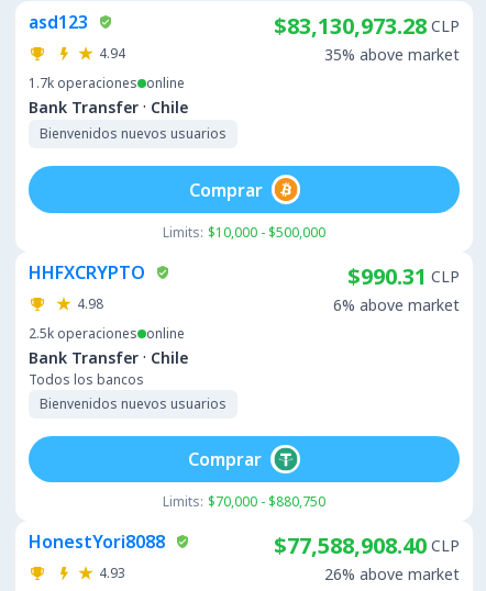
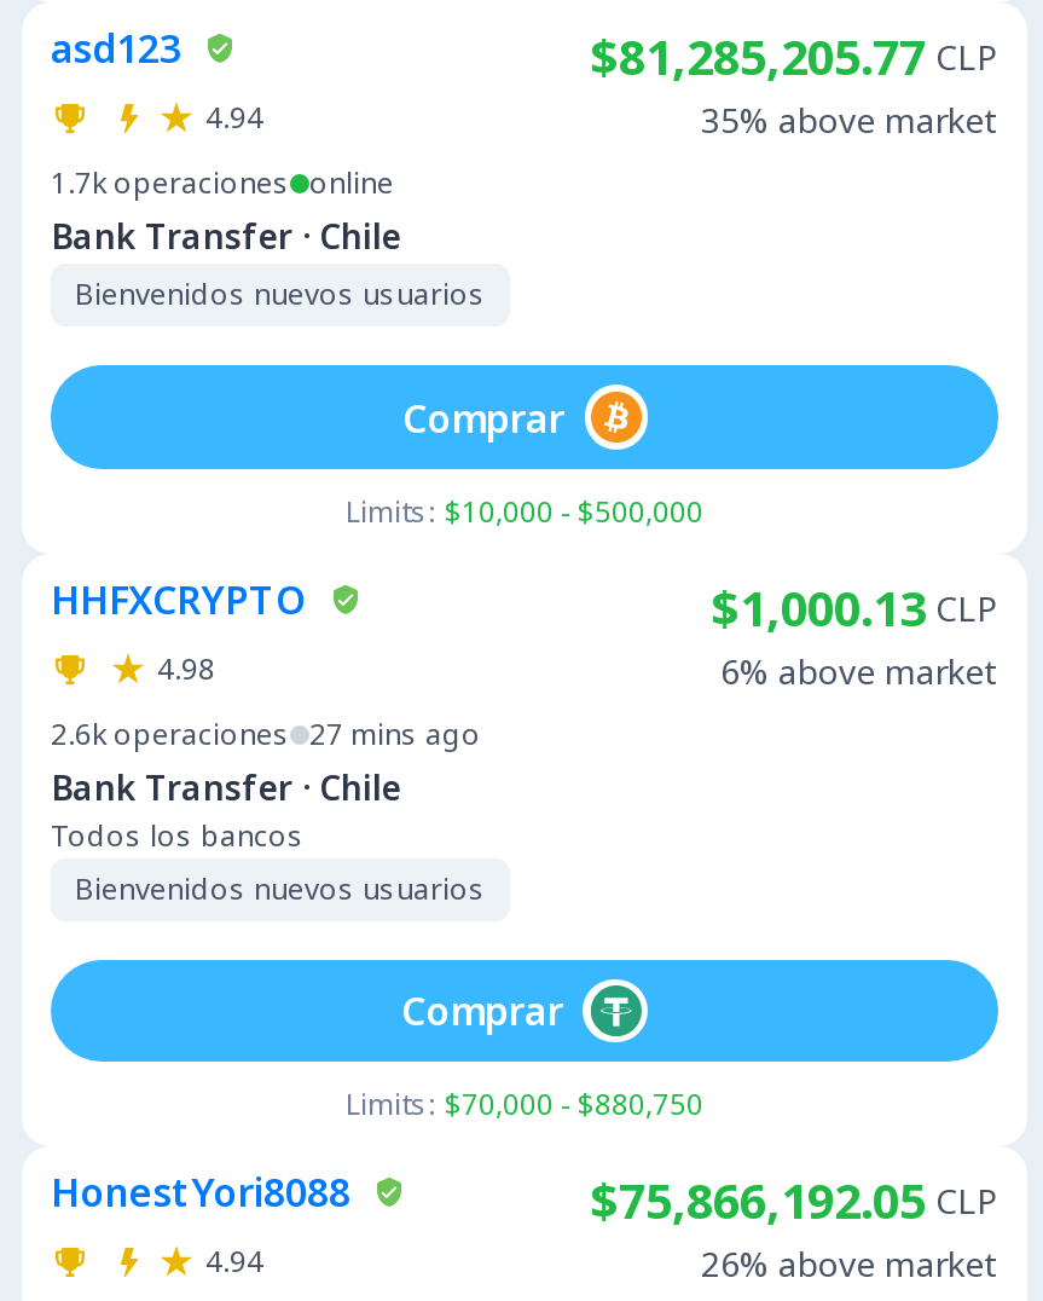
[274,11,460,41] $83,130,973.28 CLP -> [590,24,998,89] $81,285,205.77 CLP
[347,261,460,291] $990.31 CLP -> [711,576,998,641] $1,000.13 CLP
[29,324,185,343] 2.5k operaciones online -> [51,713,481,754] 2.6k operaciones 27 mins ago
[274,531,460,560] $77,588,908.40 CLP -> [590,1168,998,1233] $75,866,192.05 CLP
[99,564,125,582] 4.93 -> [205,1241,263,1282] 4.94

